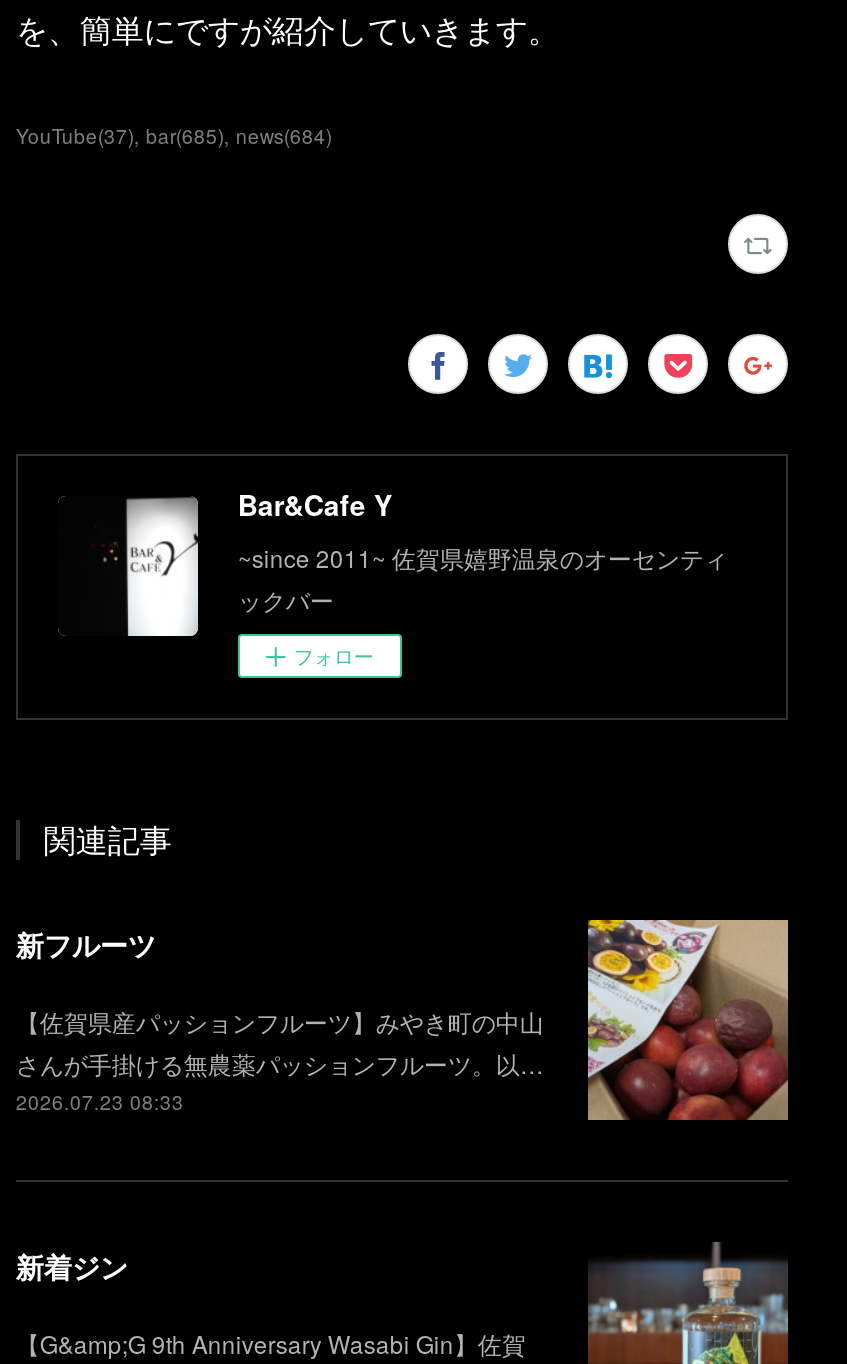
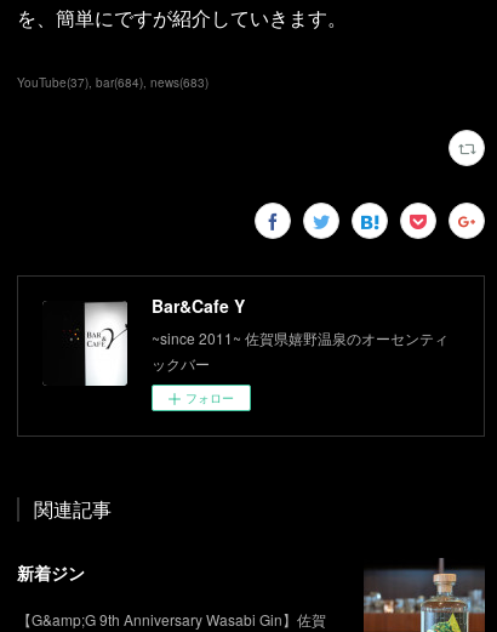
[16,121,332,149] YouTube(37) bar(685) news(684) -> [17,74,208,91] YouTube(37) bar(684) news(683)
[16,918,790,1122] [image] | 新フルーツ | 【佐賀県産パッションフルーツ】みやき町の中山 | さんが手掛ける無農薬パッションフルーツ。以… | 2026.07.23 08:33 -> none

